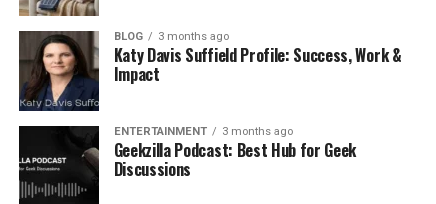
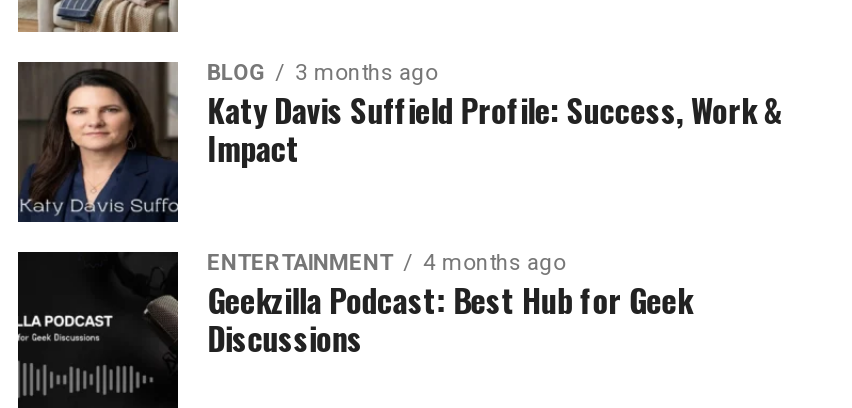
[114,125,293,138] ENTERTAINMENT 3 months ago -> [207,250,565,276] ENTERTAINMENT 4 months ago

